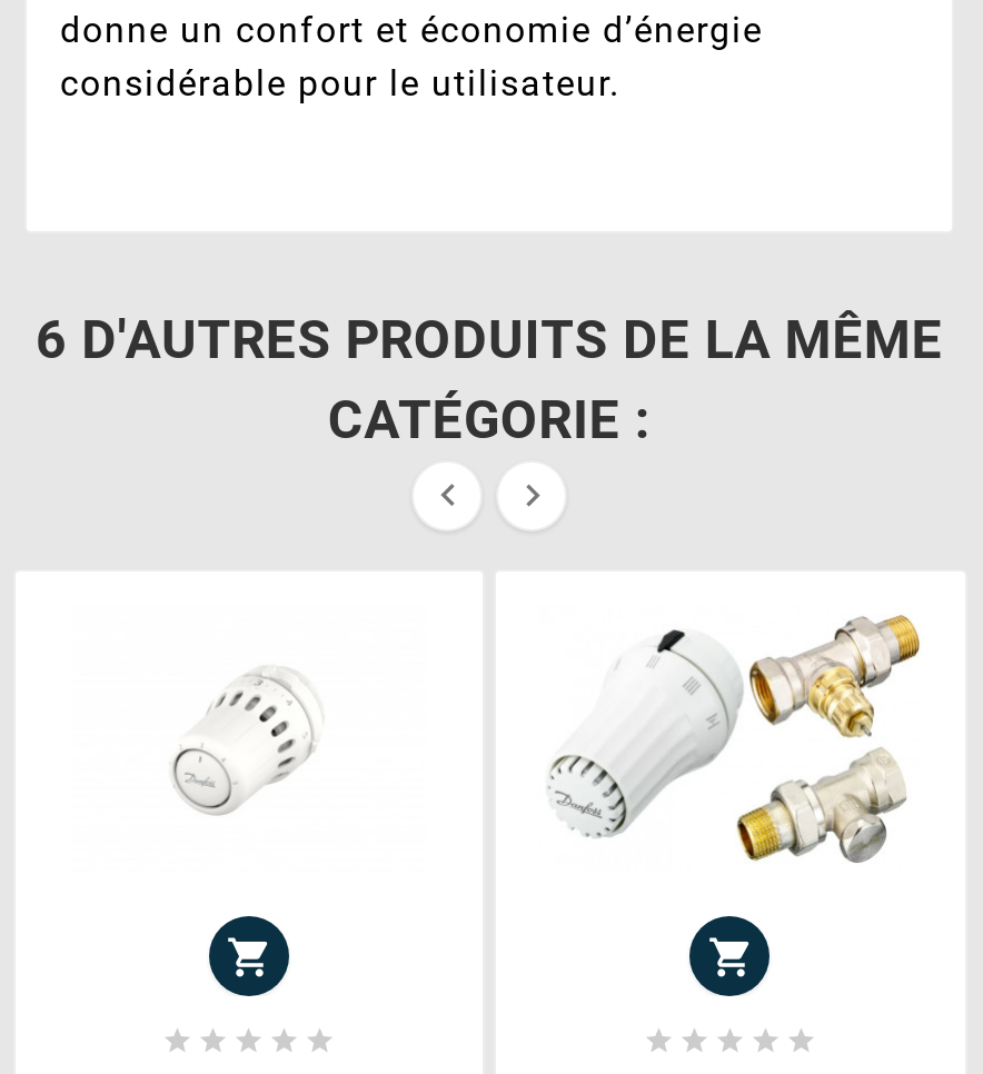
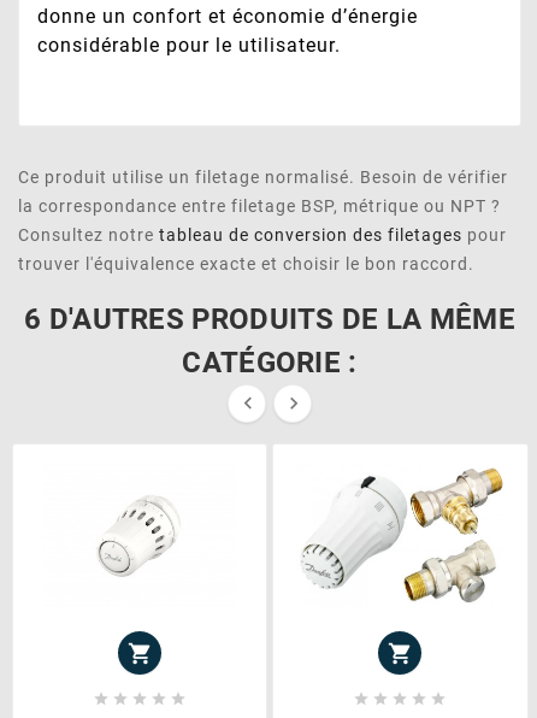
none -> [18,168,508,274] Ce produit utilise un filetage normalisé. Besoin de vérifier | la correspondance entre filetage BSP, métrique ou NPT ? | Consultez notre tableau de conversion des filetages pour | trouver l'équivalence exacte et choisir le bon raccord.

